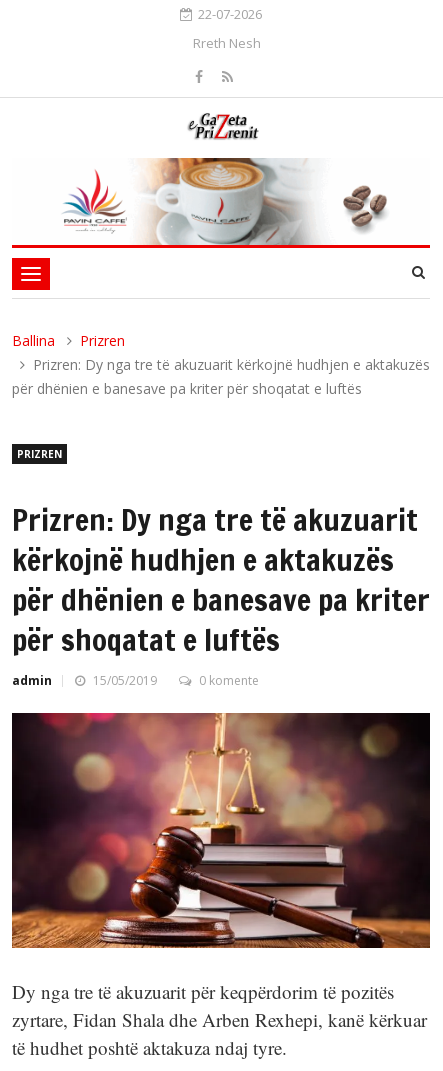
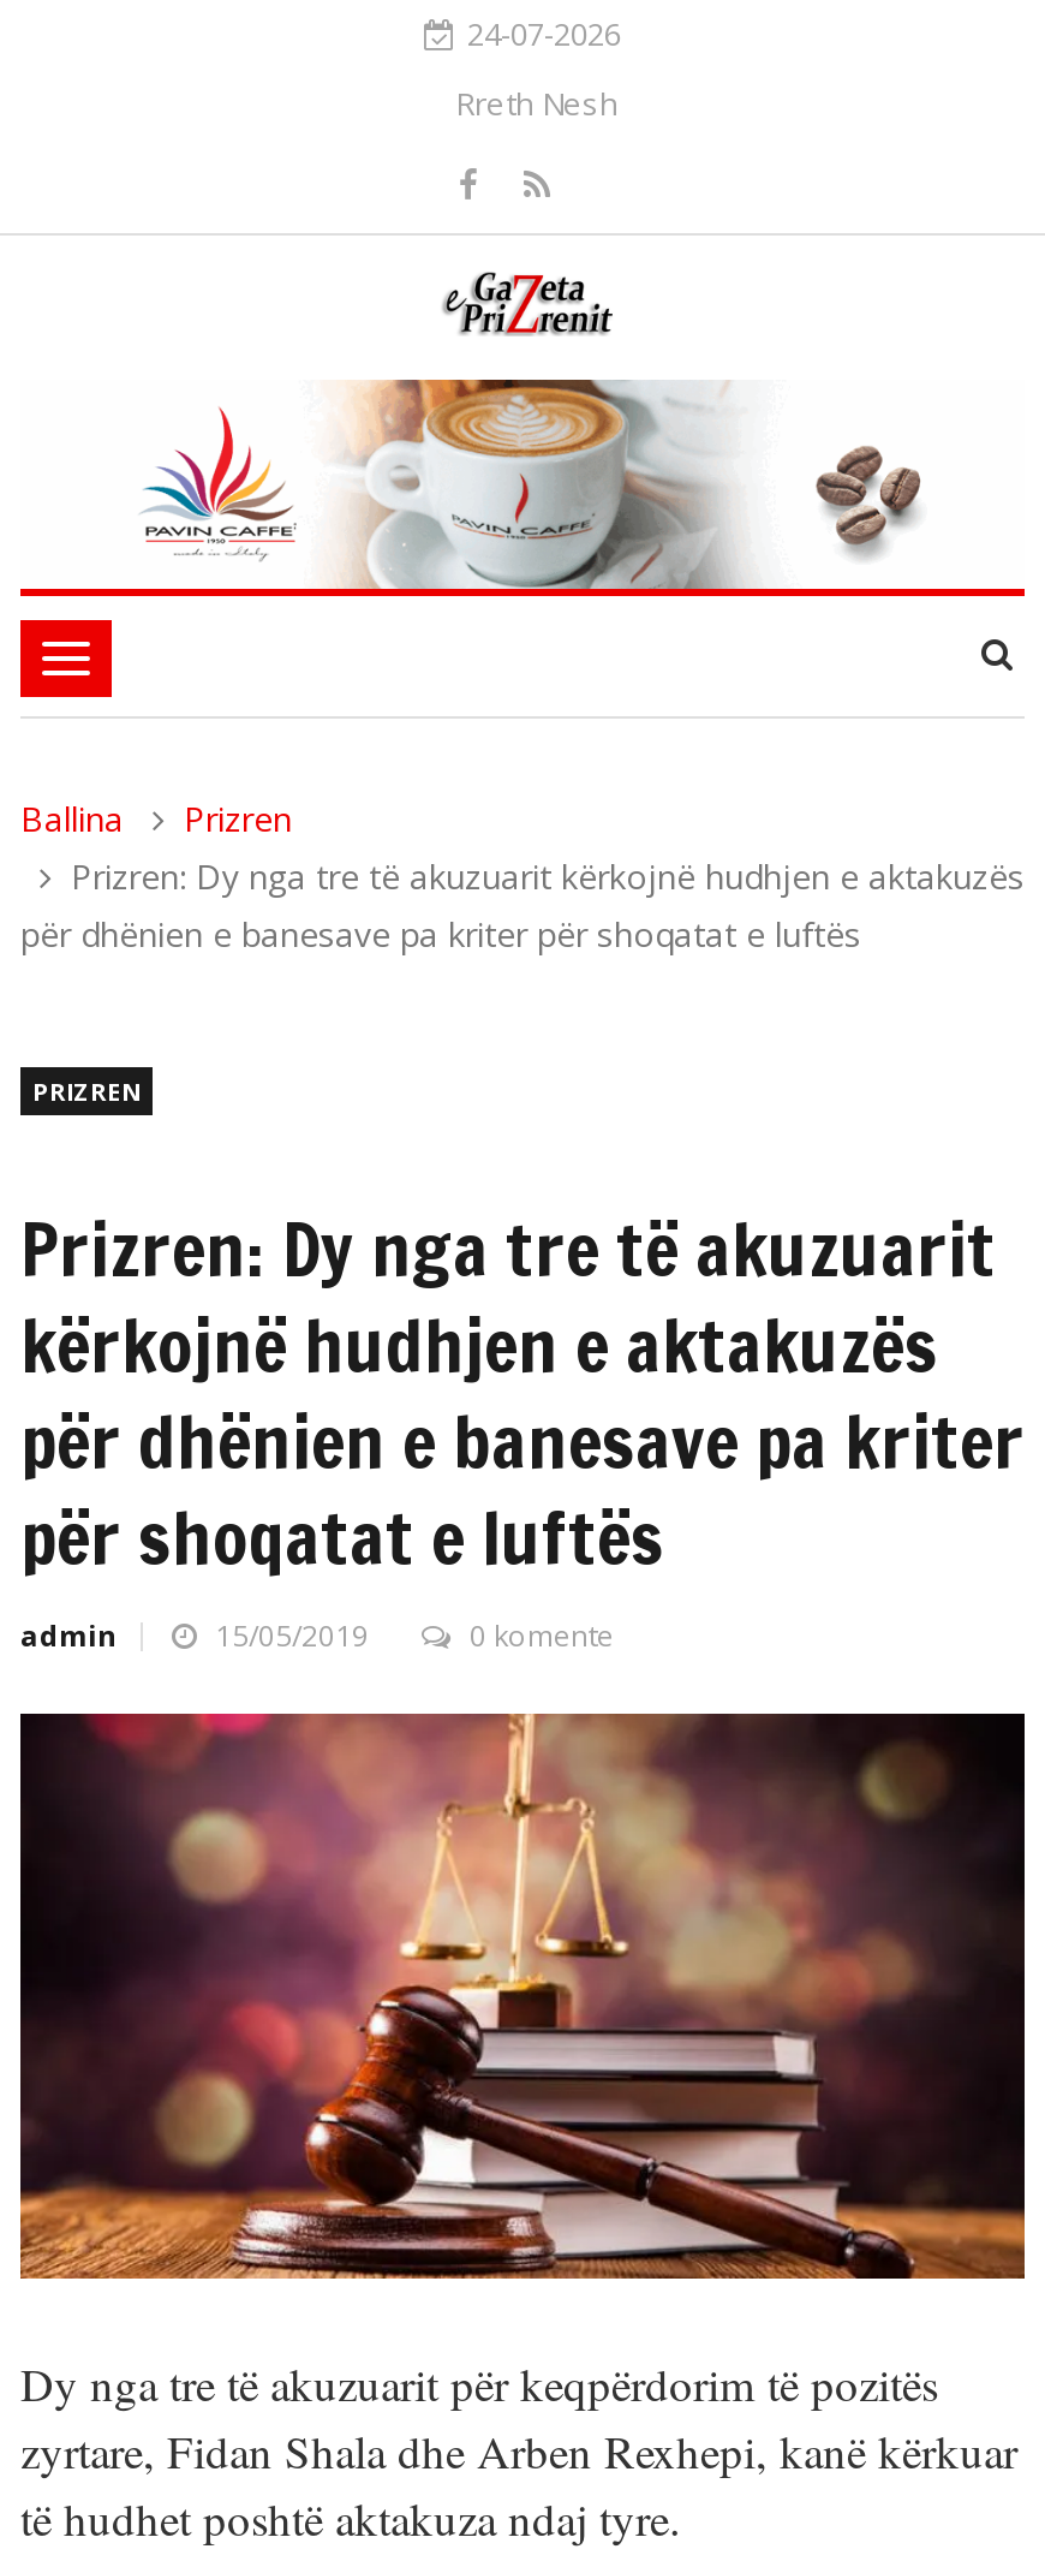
[198,5,262,23] 22-07-2026 -> [467,12,621,55] 24-07-2026

